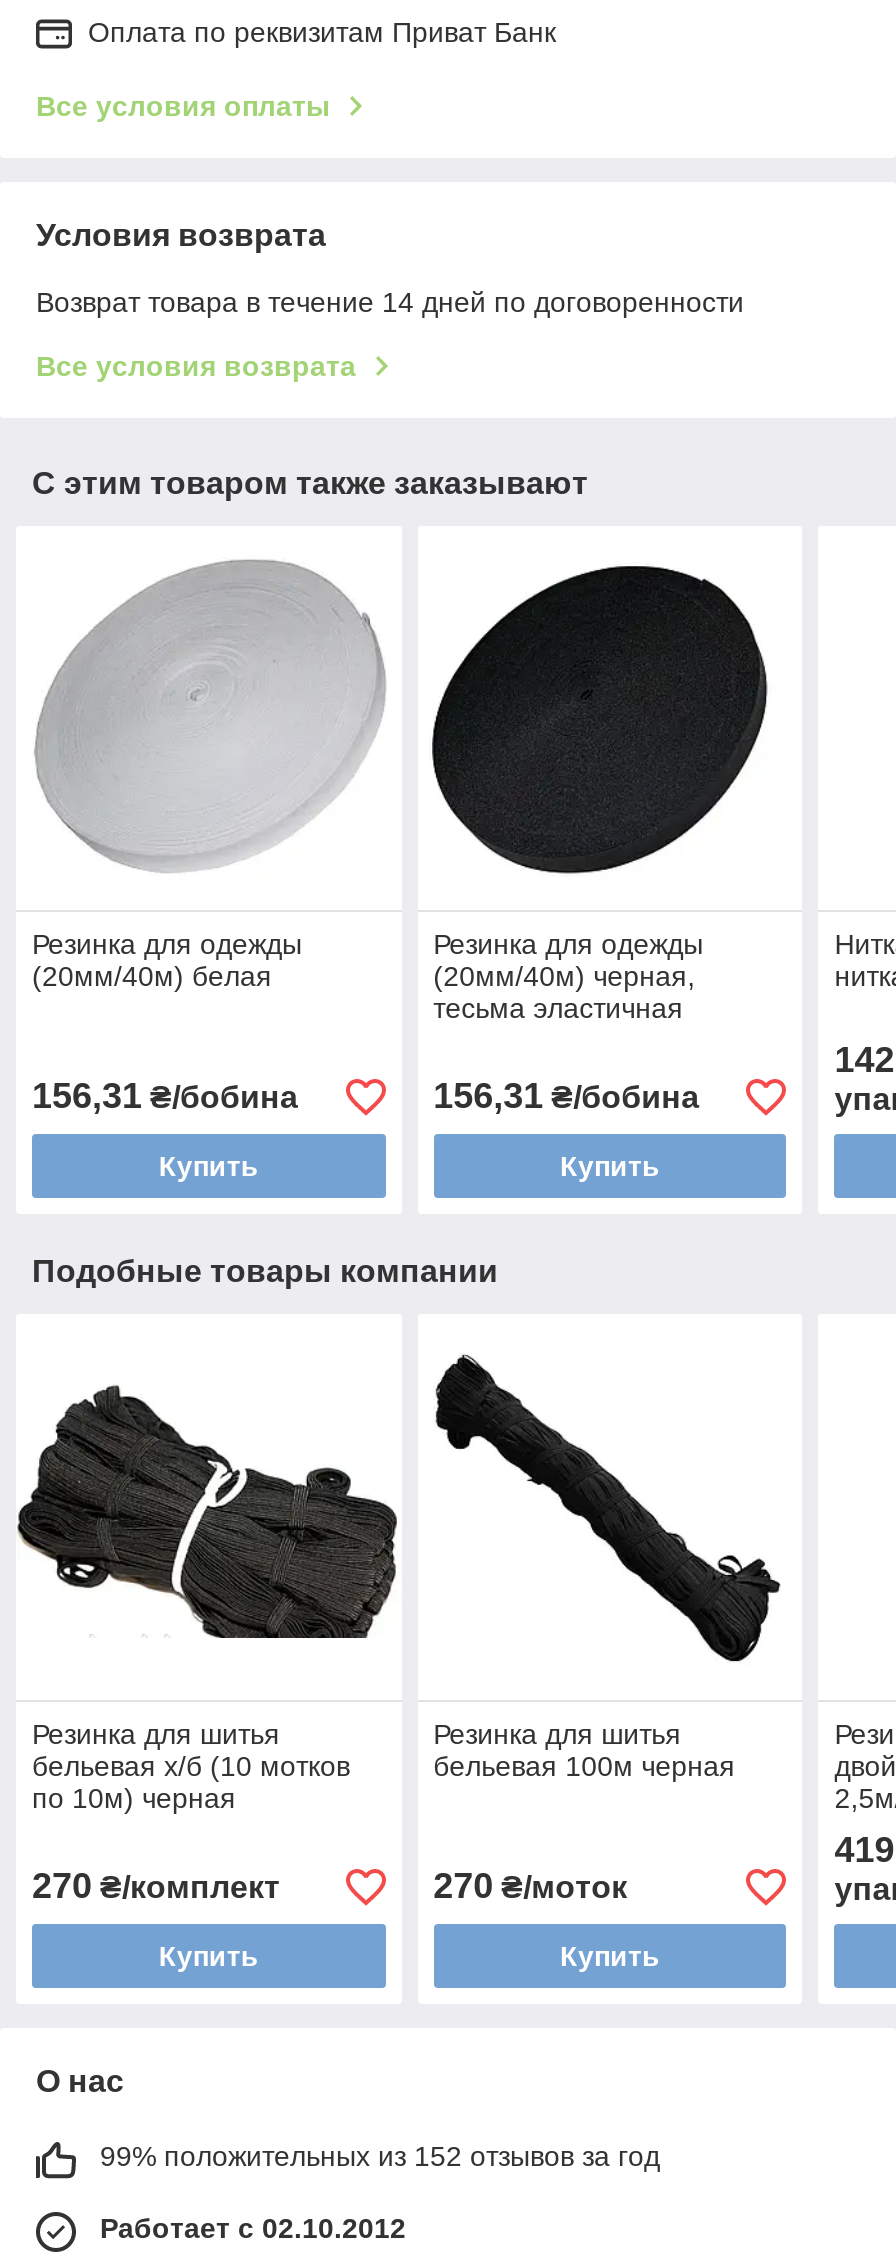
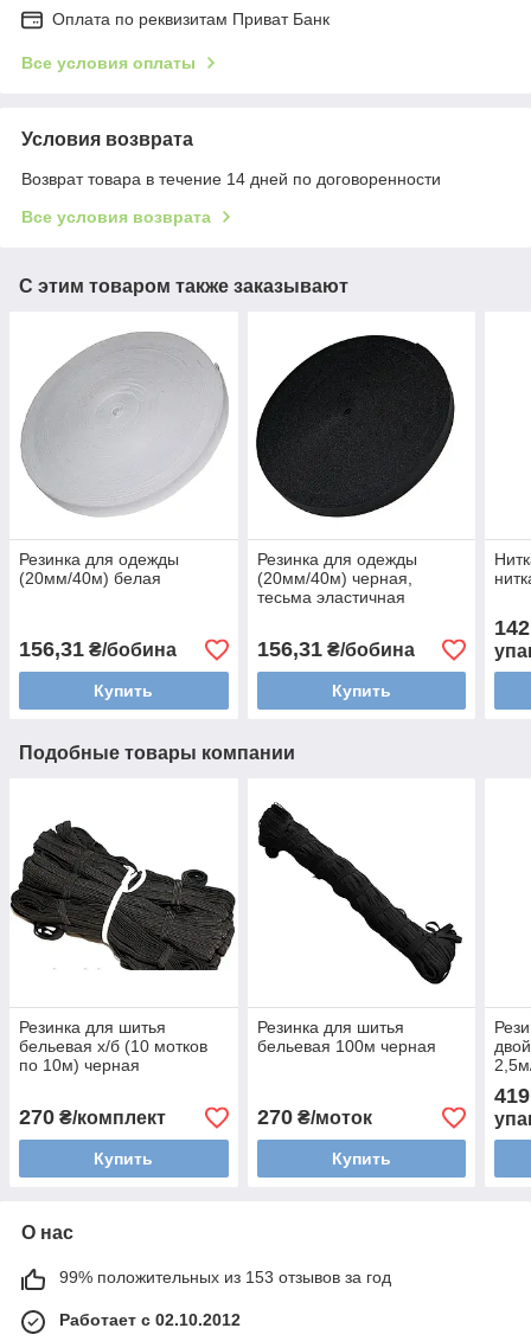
[100,2140,660,2172] 99% положительных из 152 отзывов за год -> [59,1268,391,1287] 99% положительных из 153 отзывов за год

